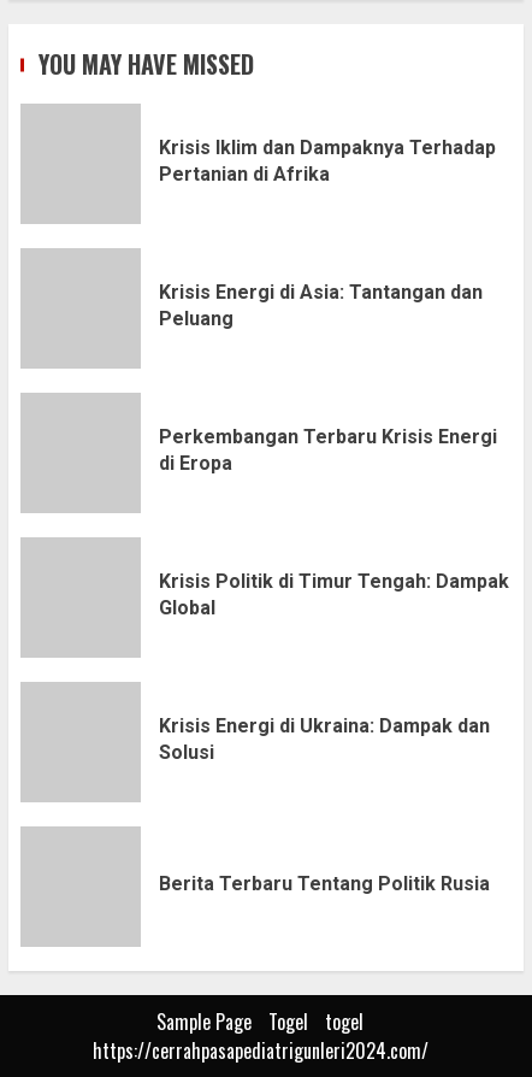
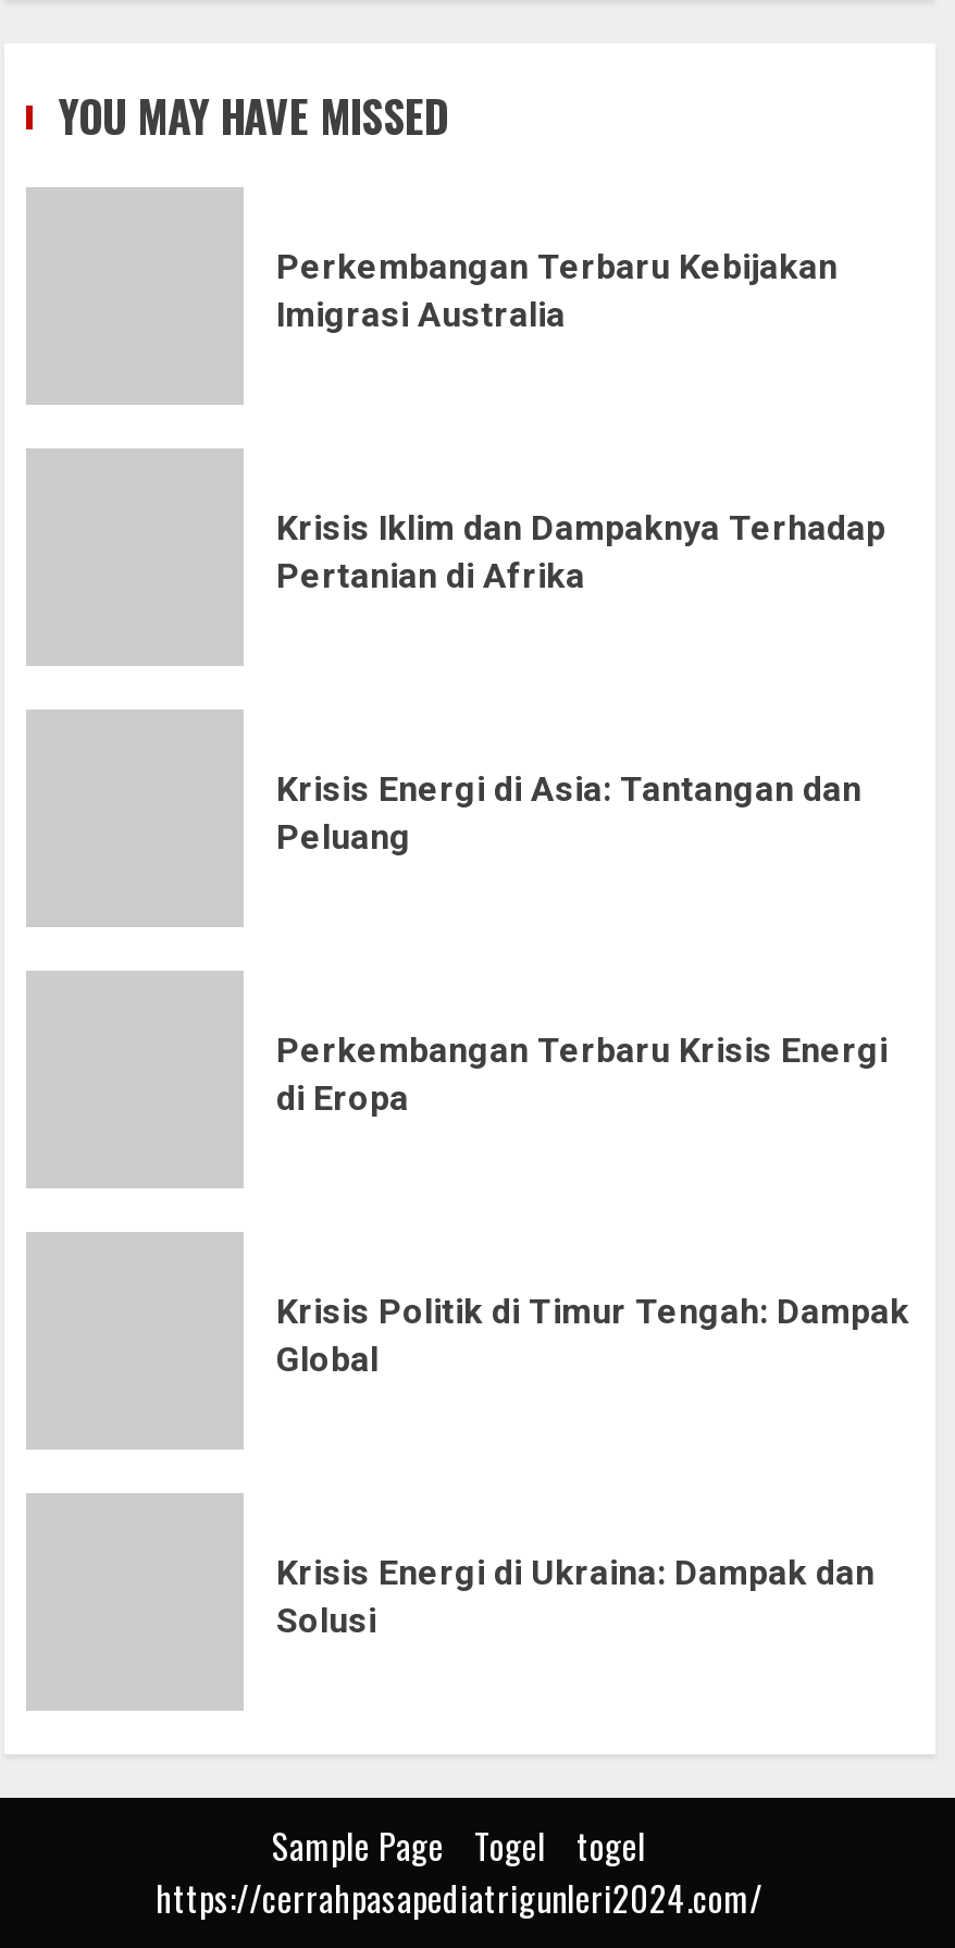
none -> [276,245,838,334] Perkembangan Terbaru Kebijakan | Imigrasi Australia
moved [159,136,509,763] -> [276,506,909,1640]: Krisis Iklim dan Dampaknya Terhadap | Pertanian di Afrika | Krisis Energi di Asia: Tantangan dan | ... | Krisis Energi di Ukraina: Dampak dan | Solusi
[159,872,490,894] Berita Terbaru Tentang Politik Rusia -> none

